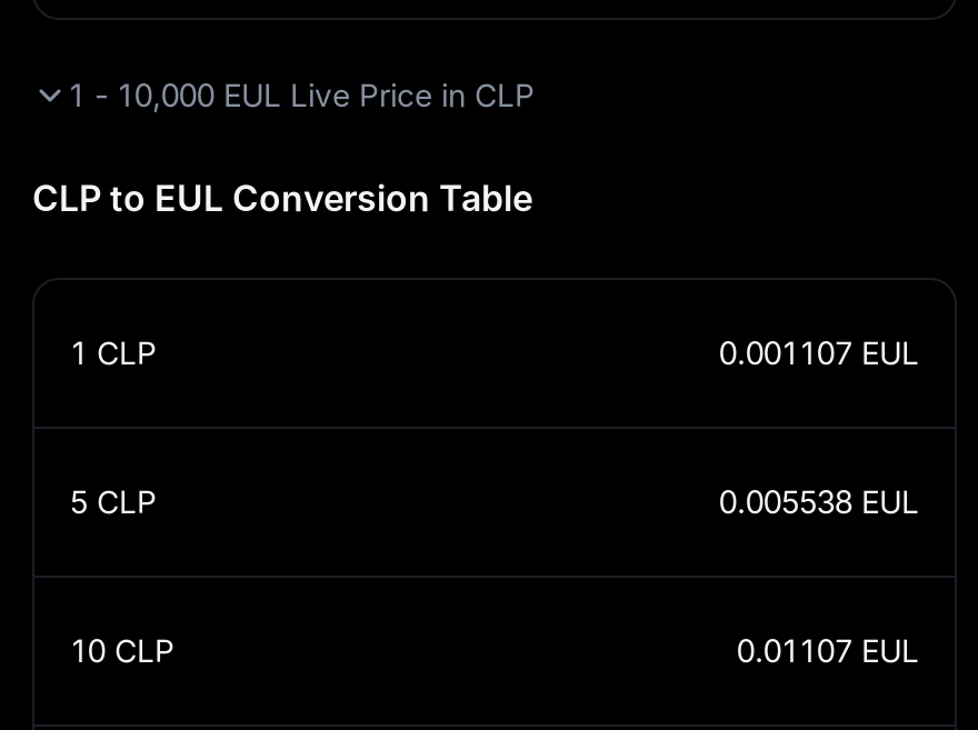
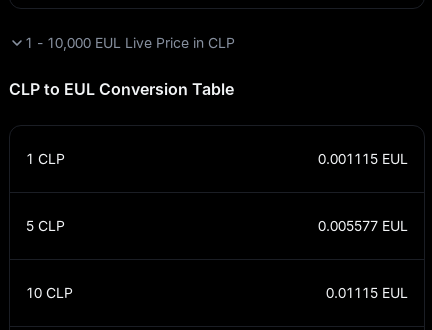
[719,333,919,371] 0.001107 EUL -> [318,150,408,167] 0.001115 EUL
[719,482,919,520] 0.005538 EUL -> [318,217,408,234] 0.005577 EUL
[737,631,919,669] 0.01107 EUL -> [326,284,408,301] 0.01115 EUL

